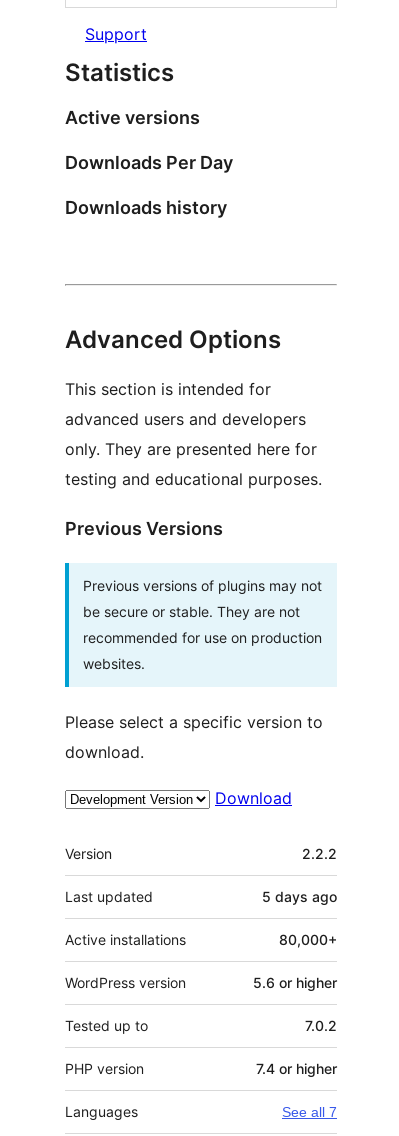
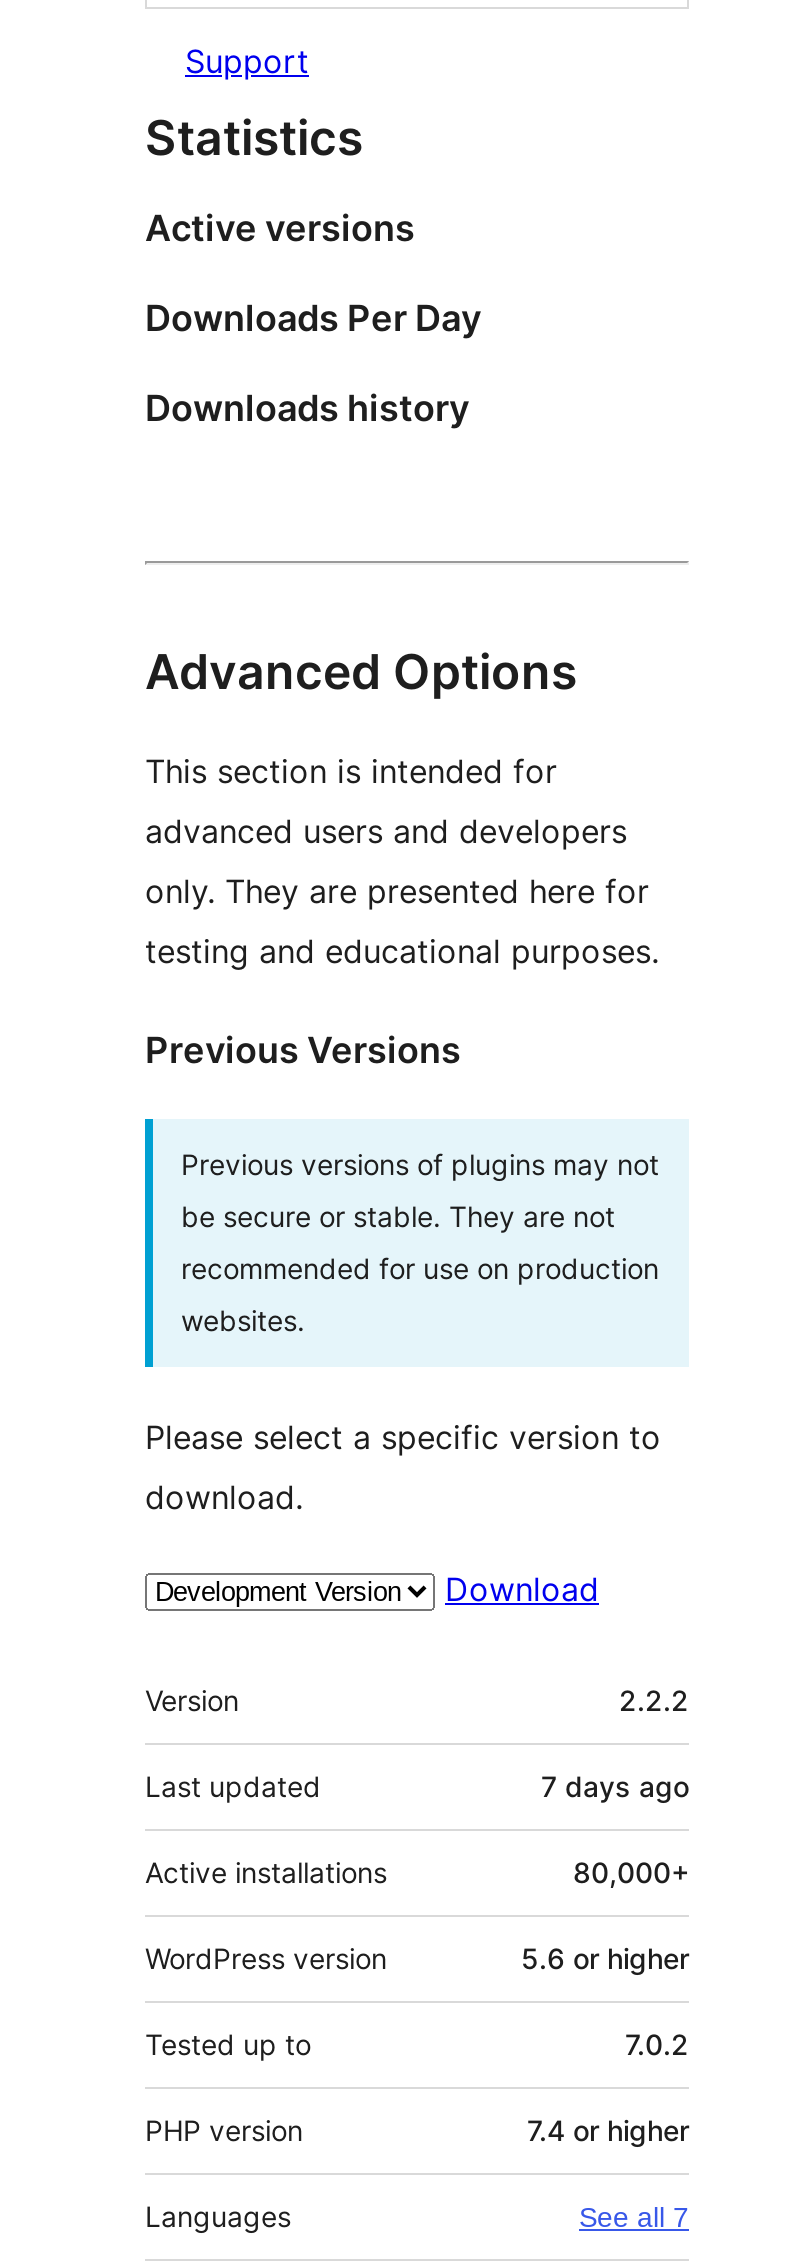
[262,888,337,905] 5 days ago -> [541,1768,689,1802] 7 days ago

